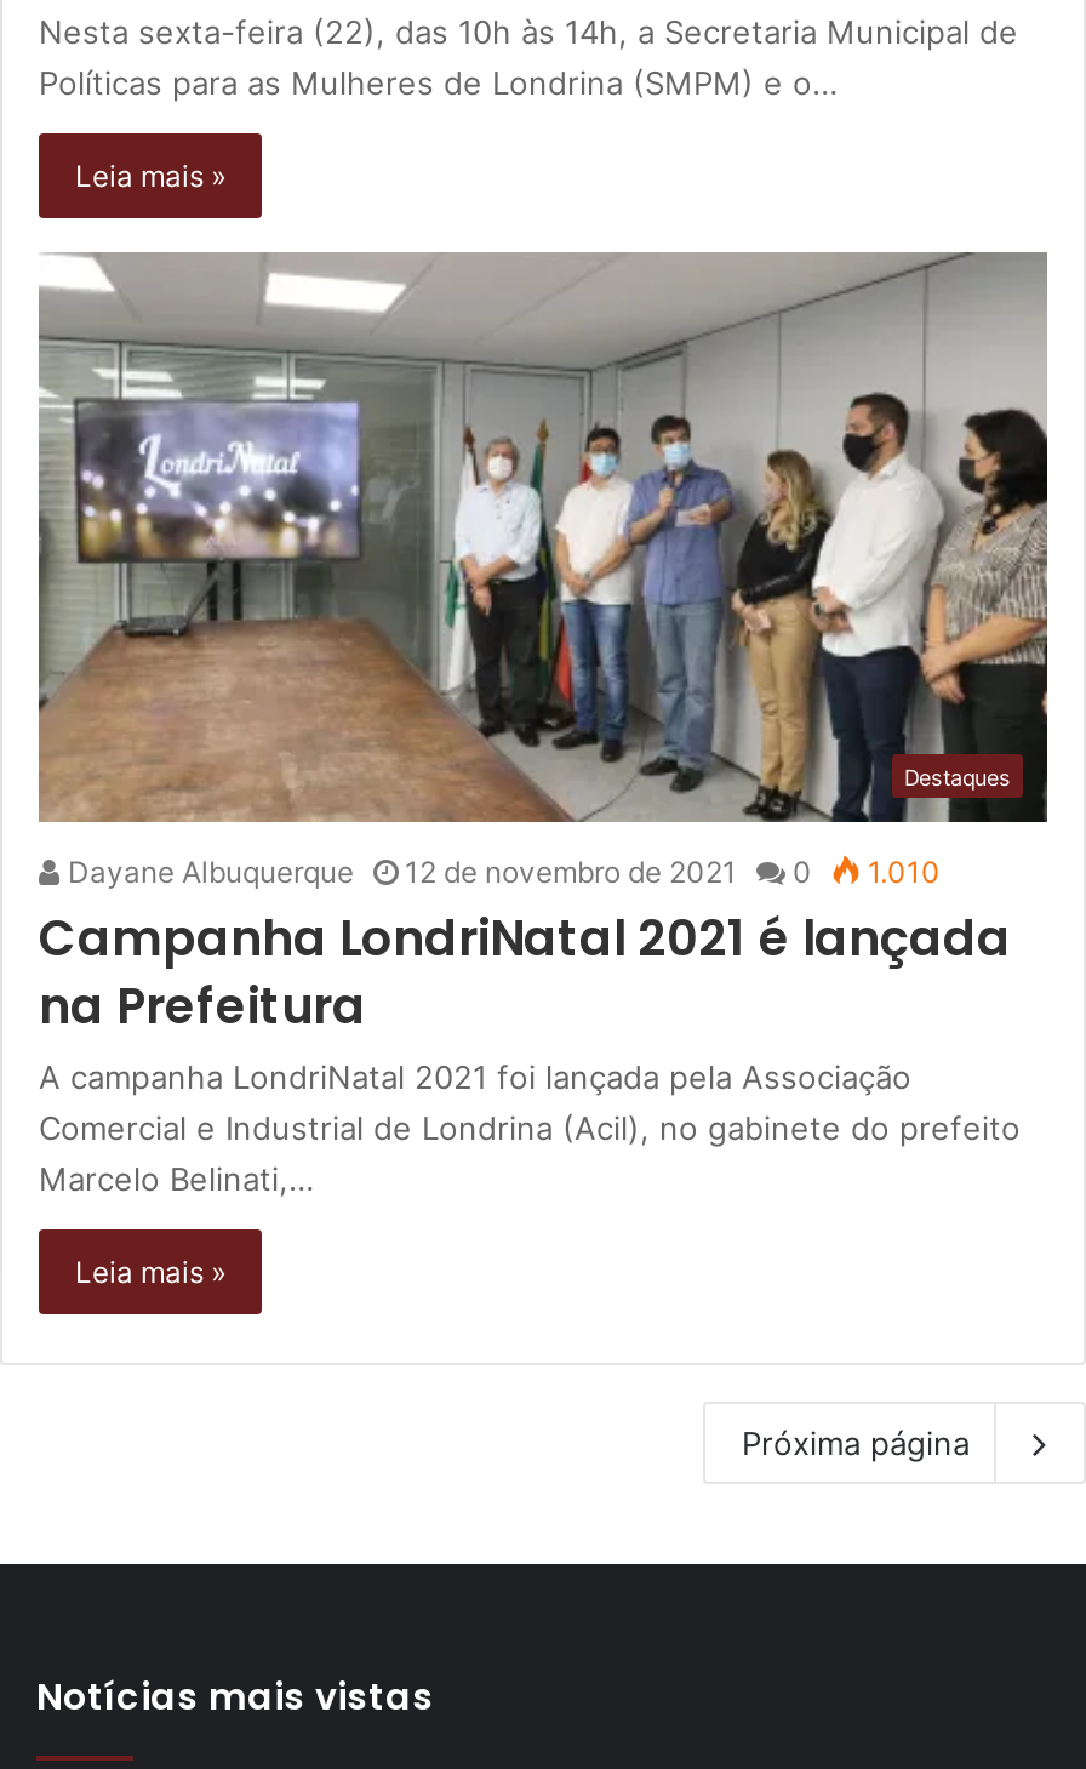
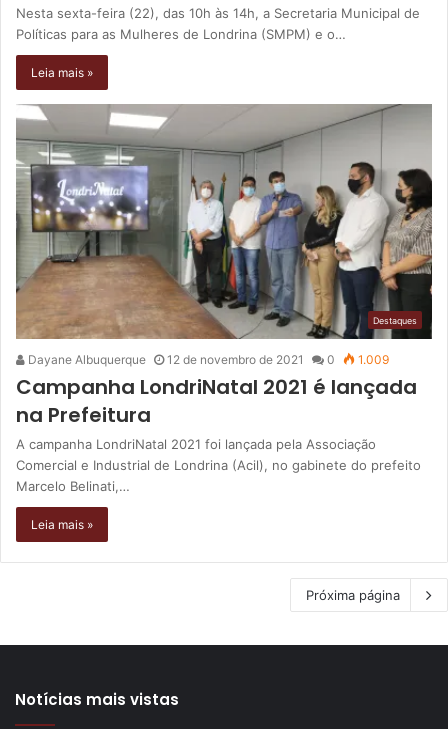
[61,853,941,889] Dayane Albuquerque 12 de novembro de 2021 0 1.010 -> [25,352,389,367] Dayane Albuquerque 12 de novembro de 2021 0 1.009

